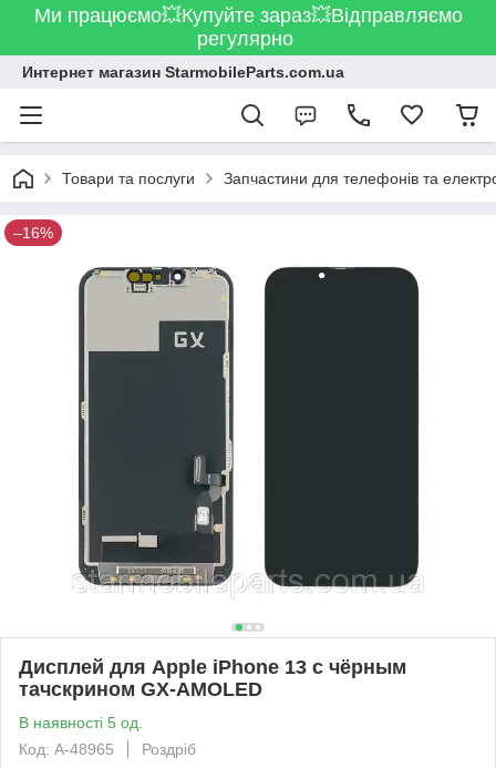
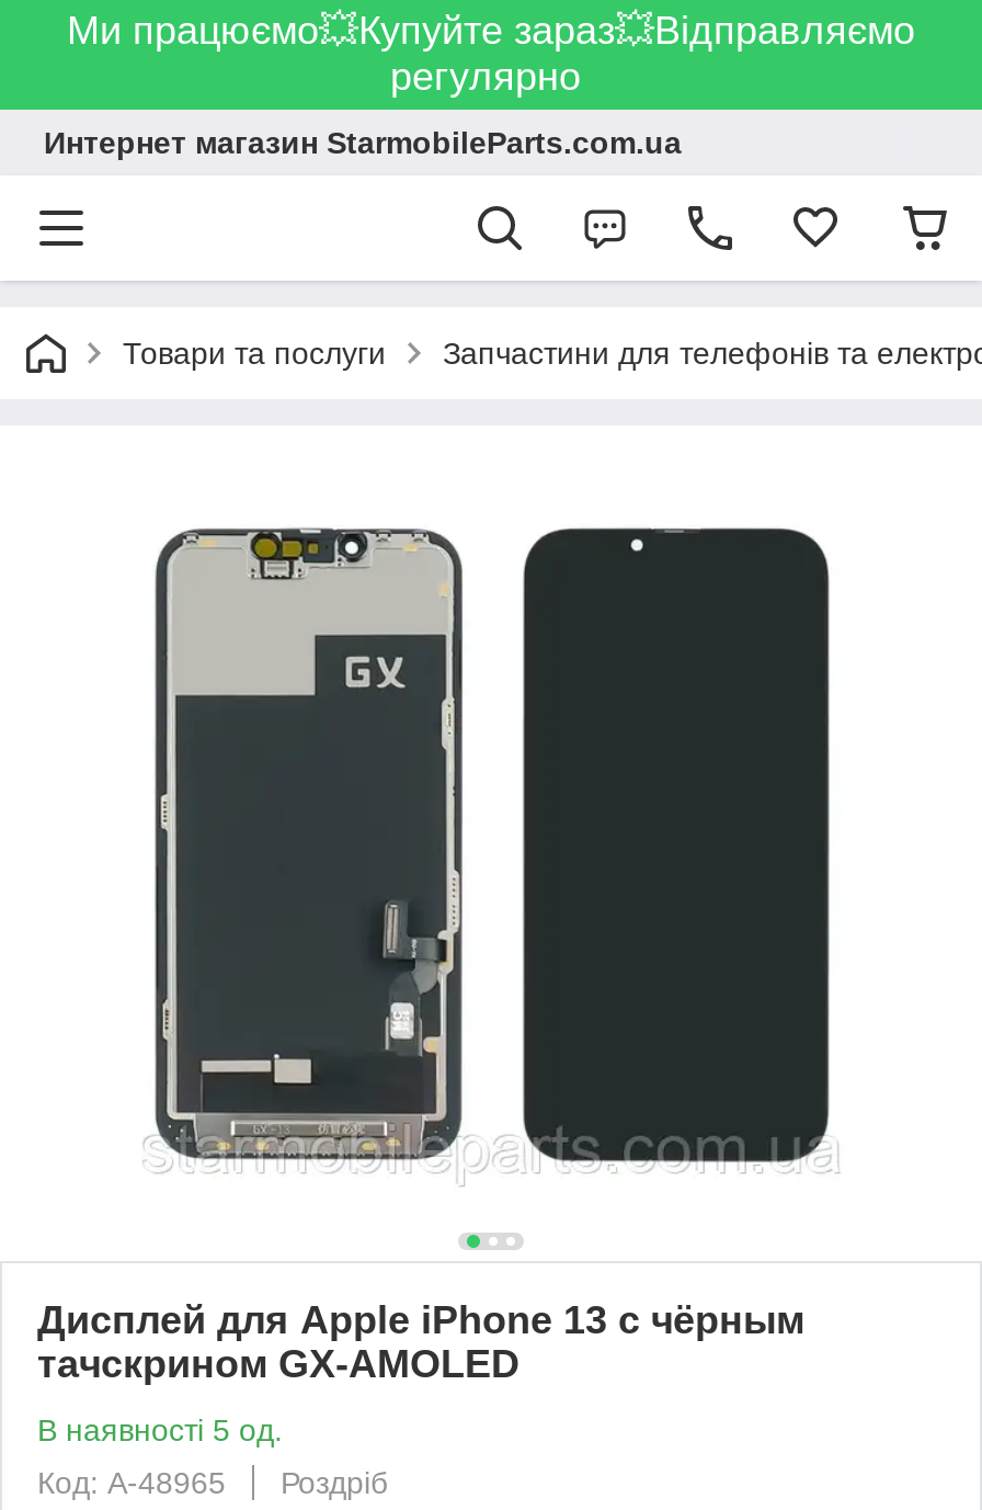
[13,224,53,242] –16% -> none

